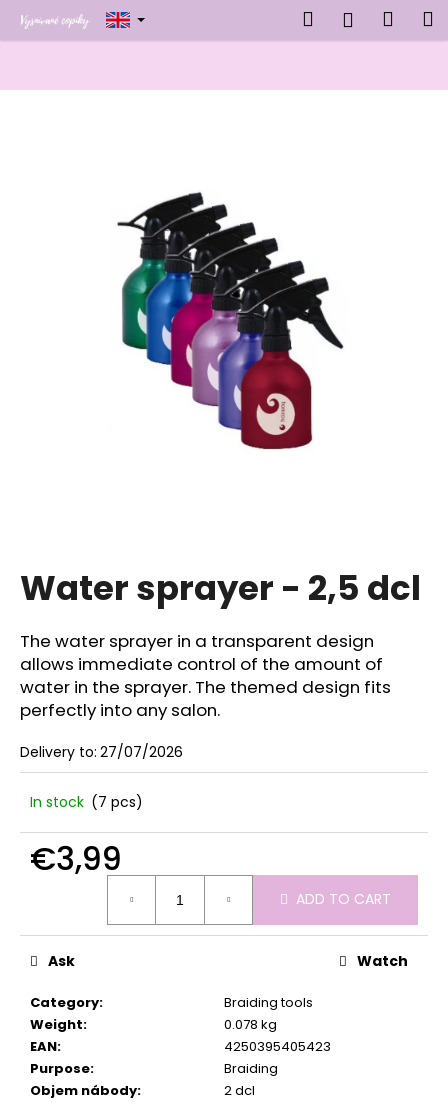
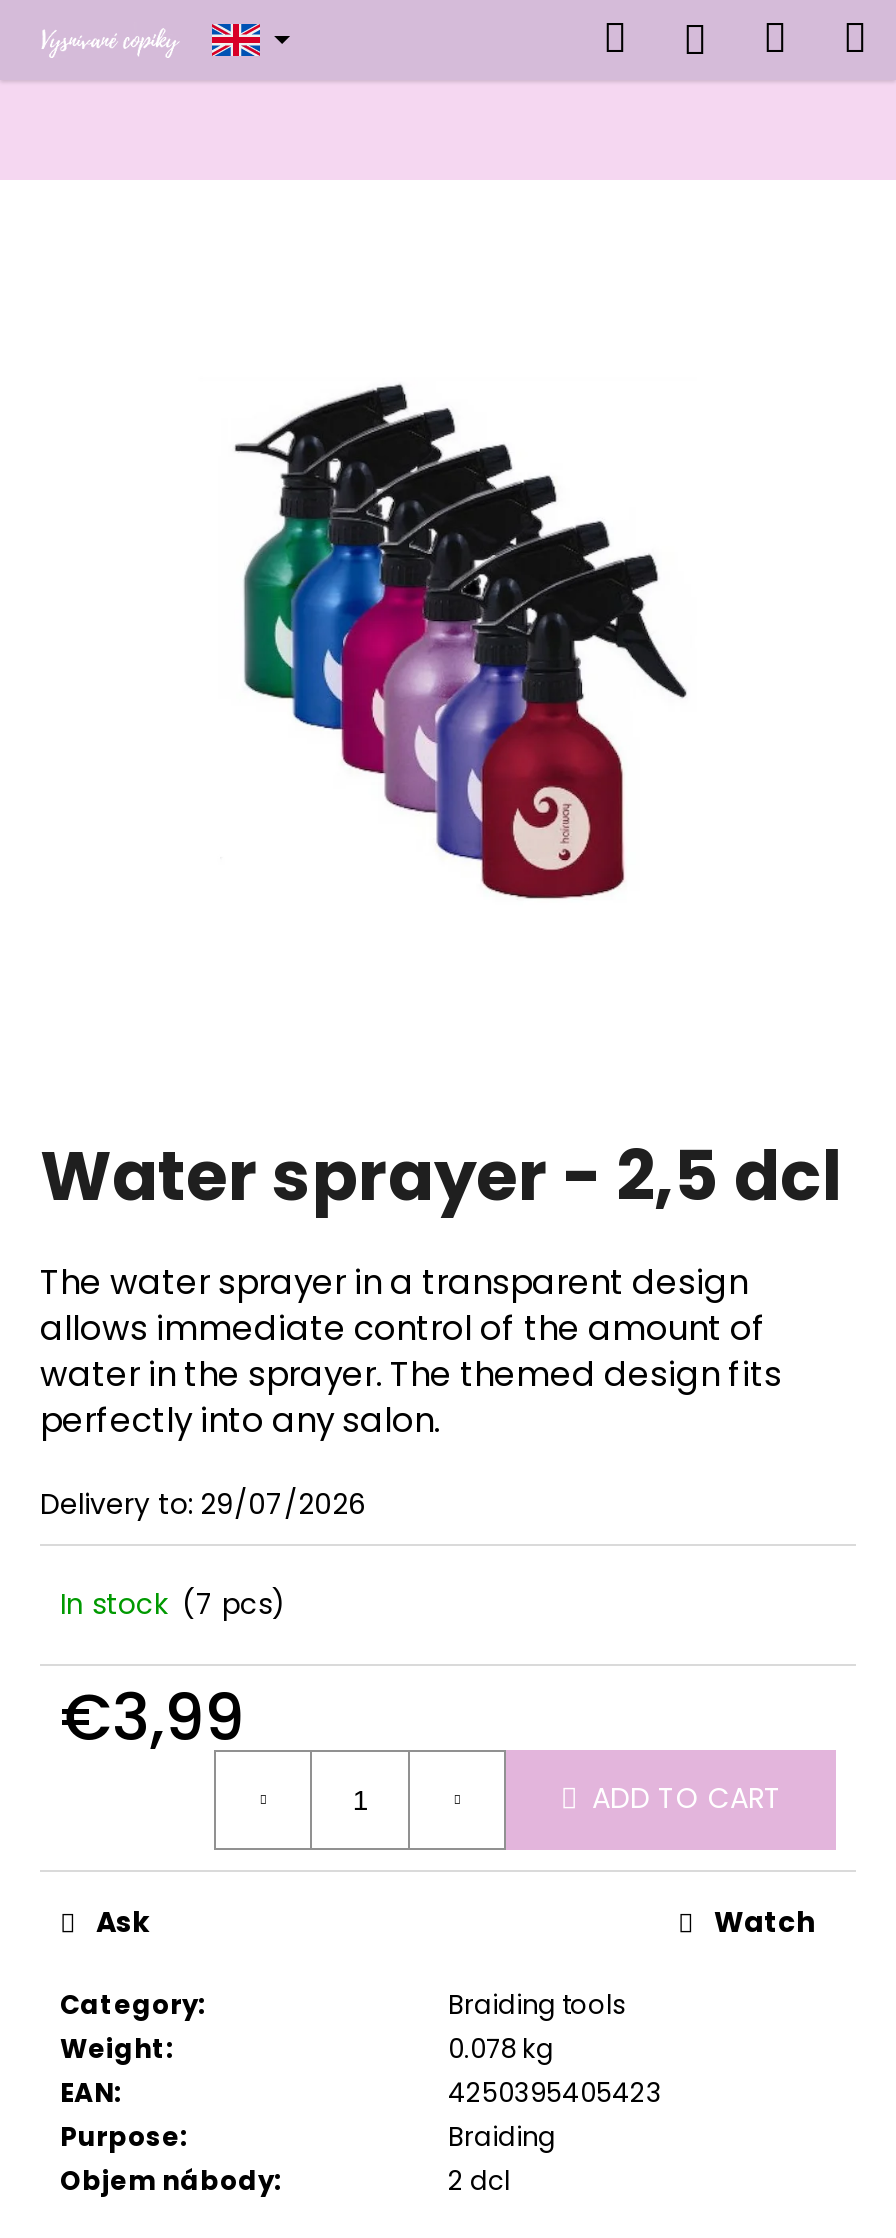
[20,741,183,761] Delivery to: 27/07/2026 -> [40,1483,366,1523] Delivery to: 29/07/2026

